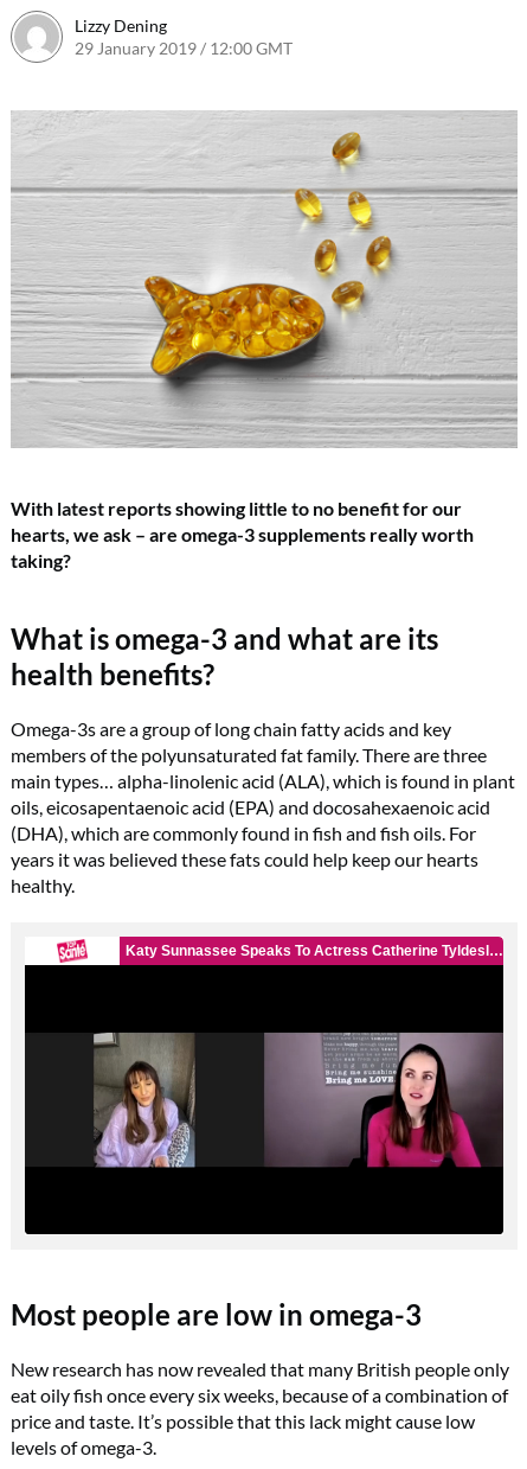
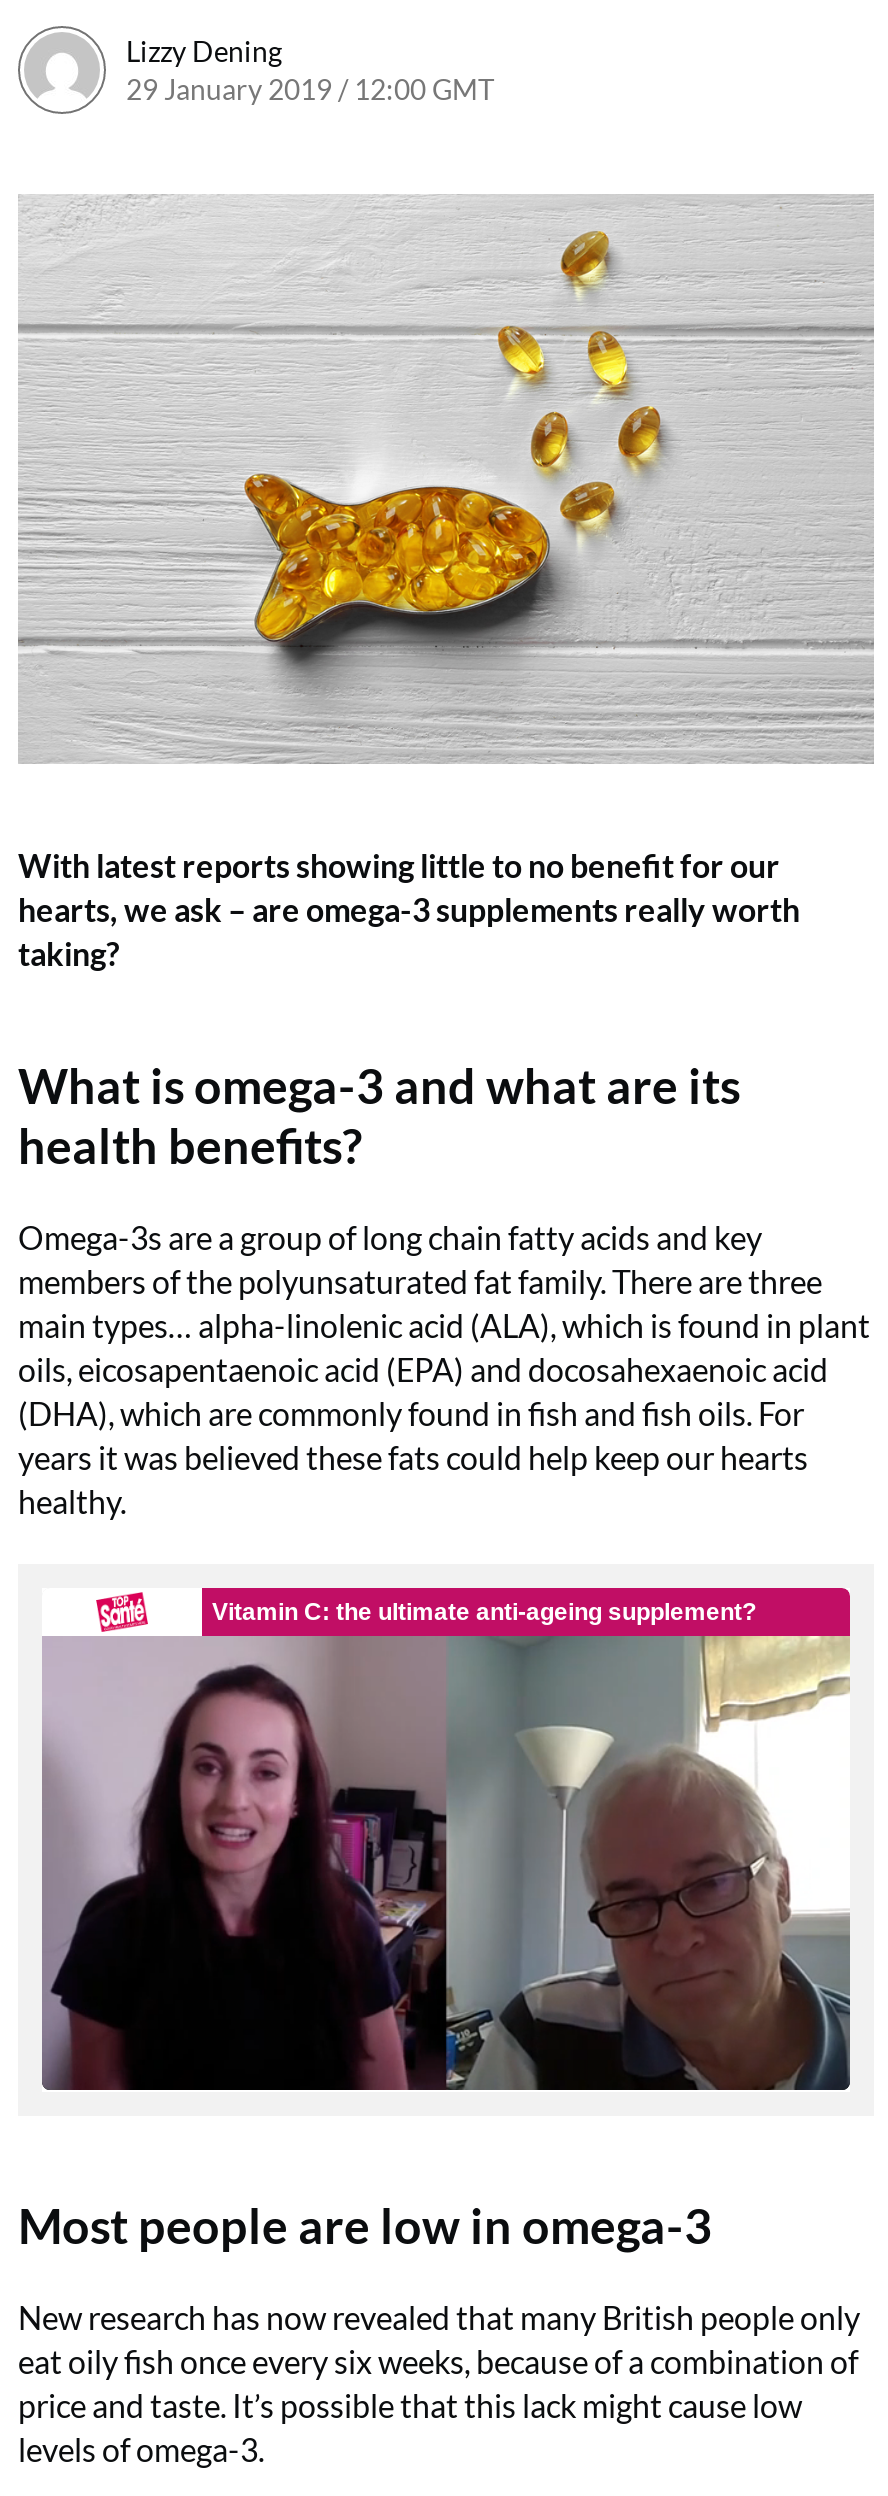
[24,944,504,1235] [image] -> [42,1602,852,2092] [image]

